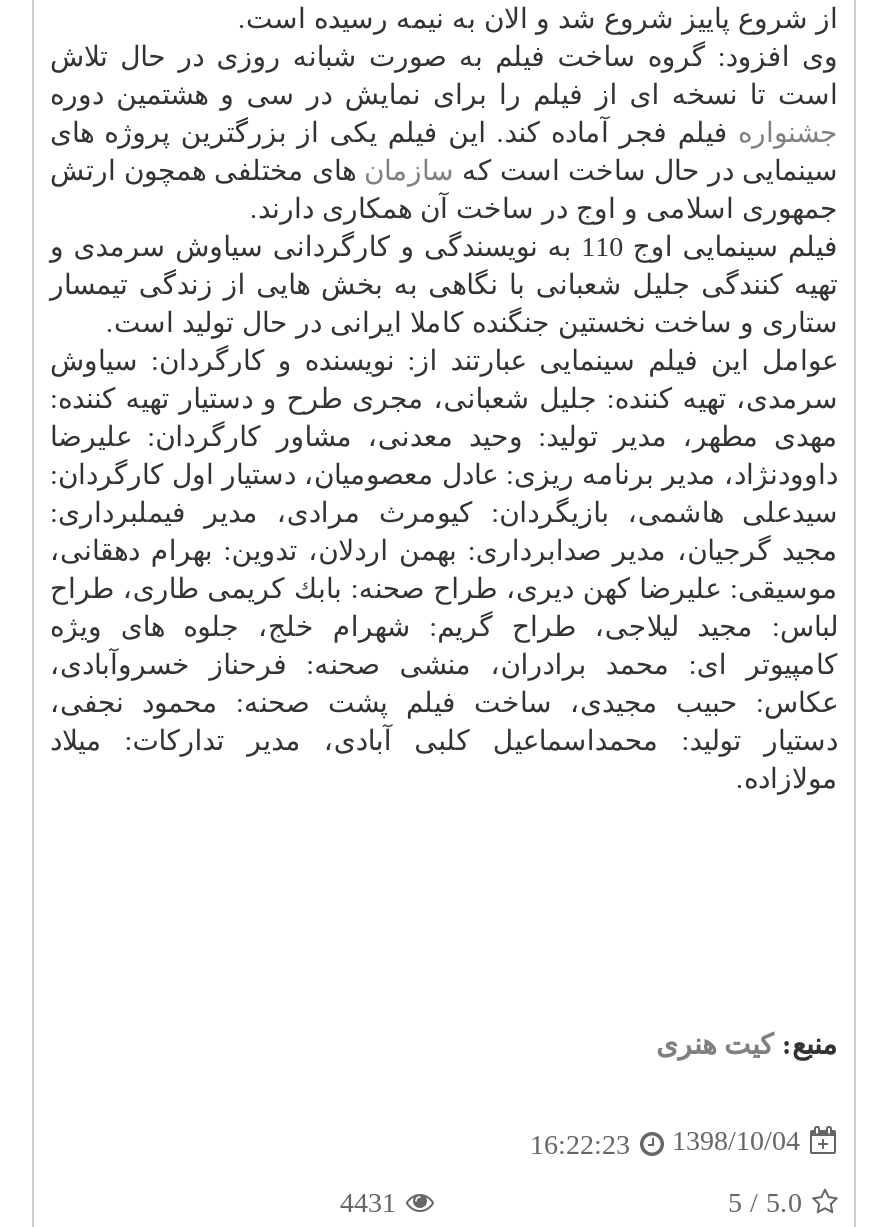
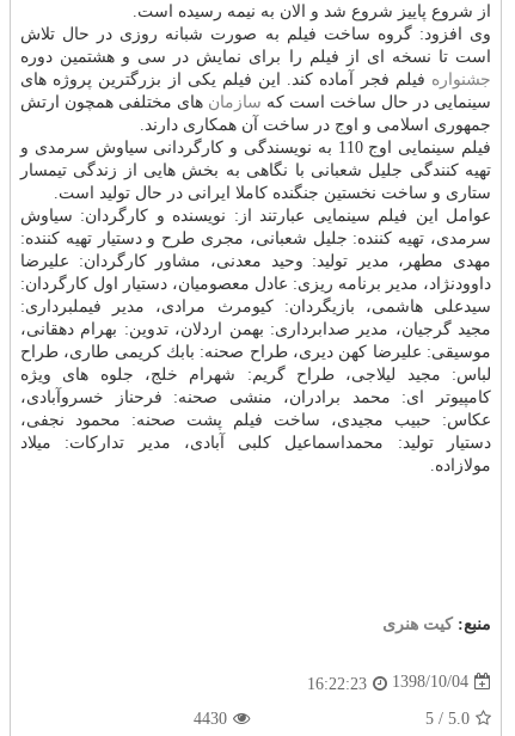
[340,1187,396,1217] 4431 -> [194,709,227,727] 4430

